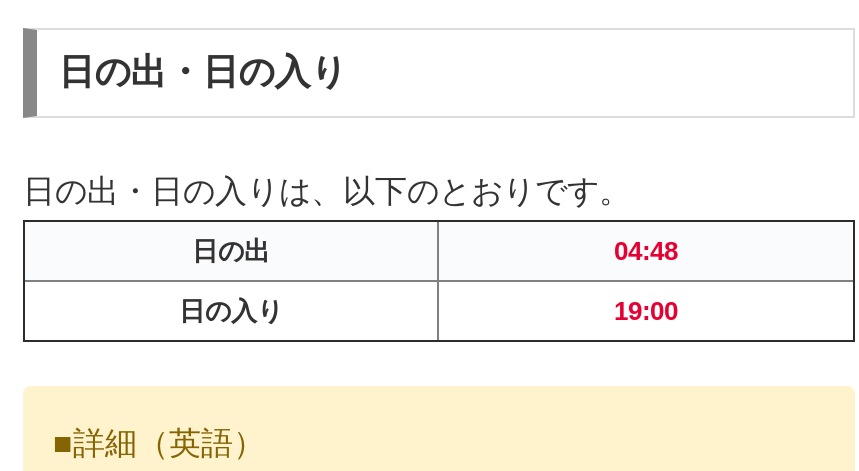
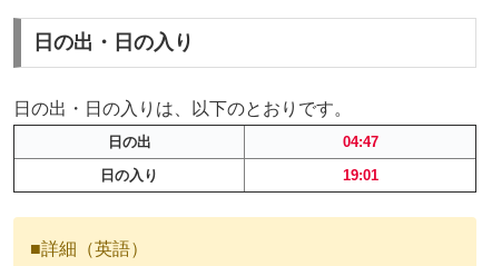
[614,236,678,266] 04:48 -> [342,133,378,150] 04:47
[614,296,678,326] 19:00 -> [342,167,378,183] 19:01

